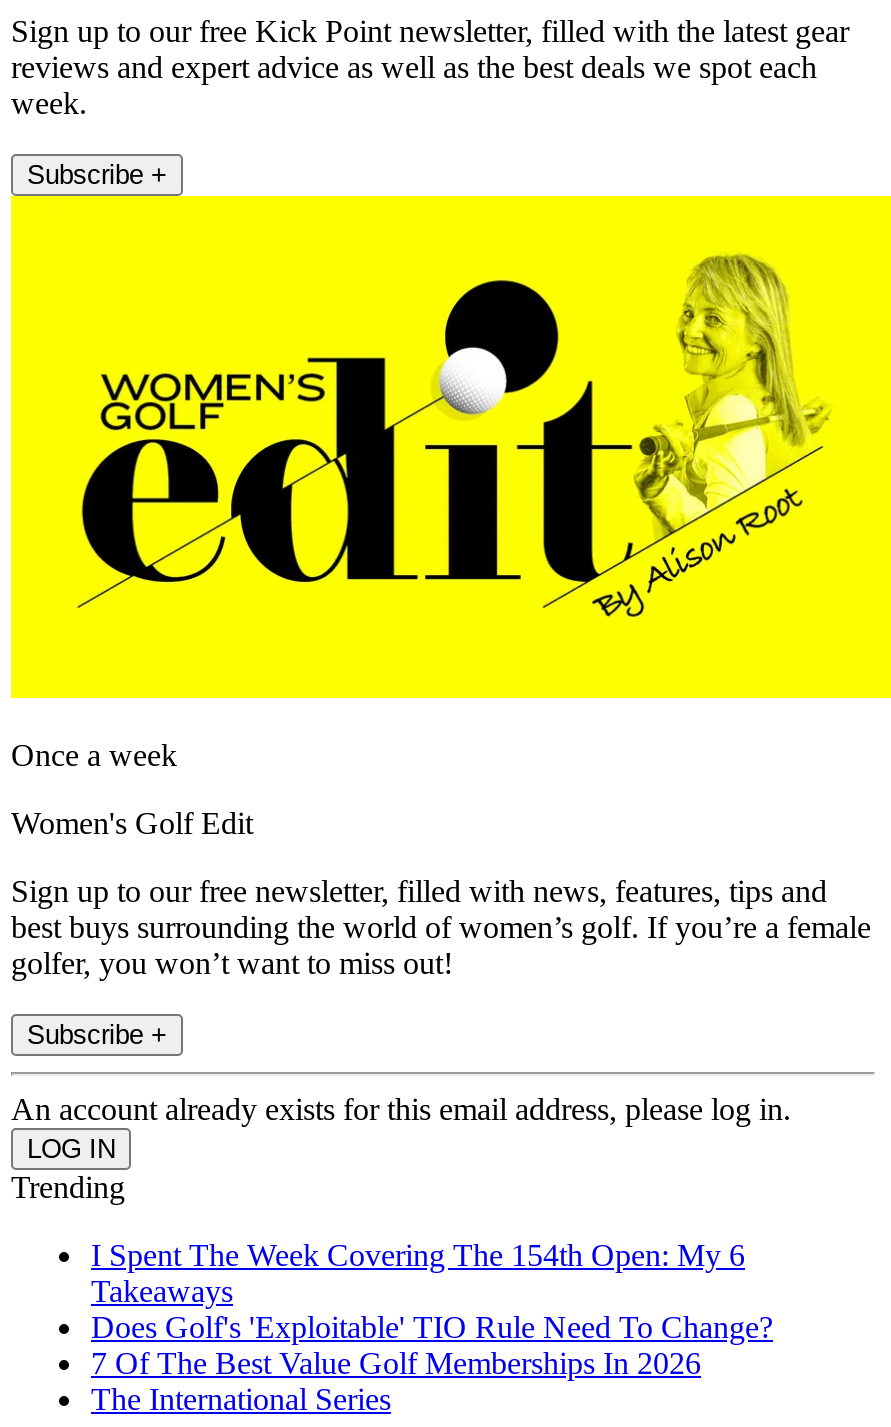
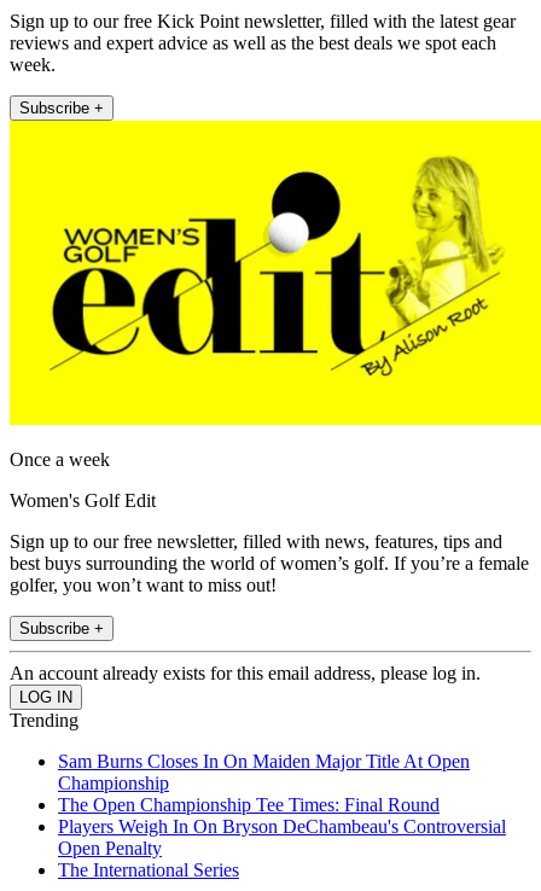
[91,1239,773,1381] I Spent The Week Covering The 154th Open: My 6 | Takeaways | Does Golf's 'Exploitable' TIO Rule Need To Change? | 7 Of The Best Value Golf Memberships In 2026 -> [58,751,506,859] Sam Burns Closes In On Maiden Major Title At Open | Championship | The Open Championship Tee Times: Final Round | Players Weigh In On Bryson DeChambeau's Controversial | Open Penalty

